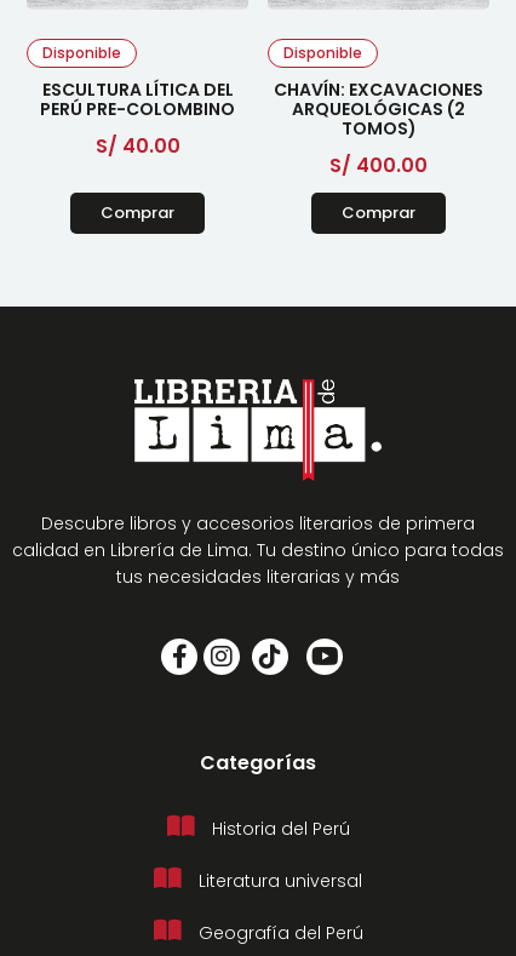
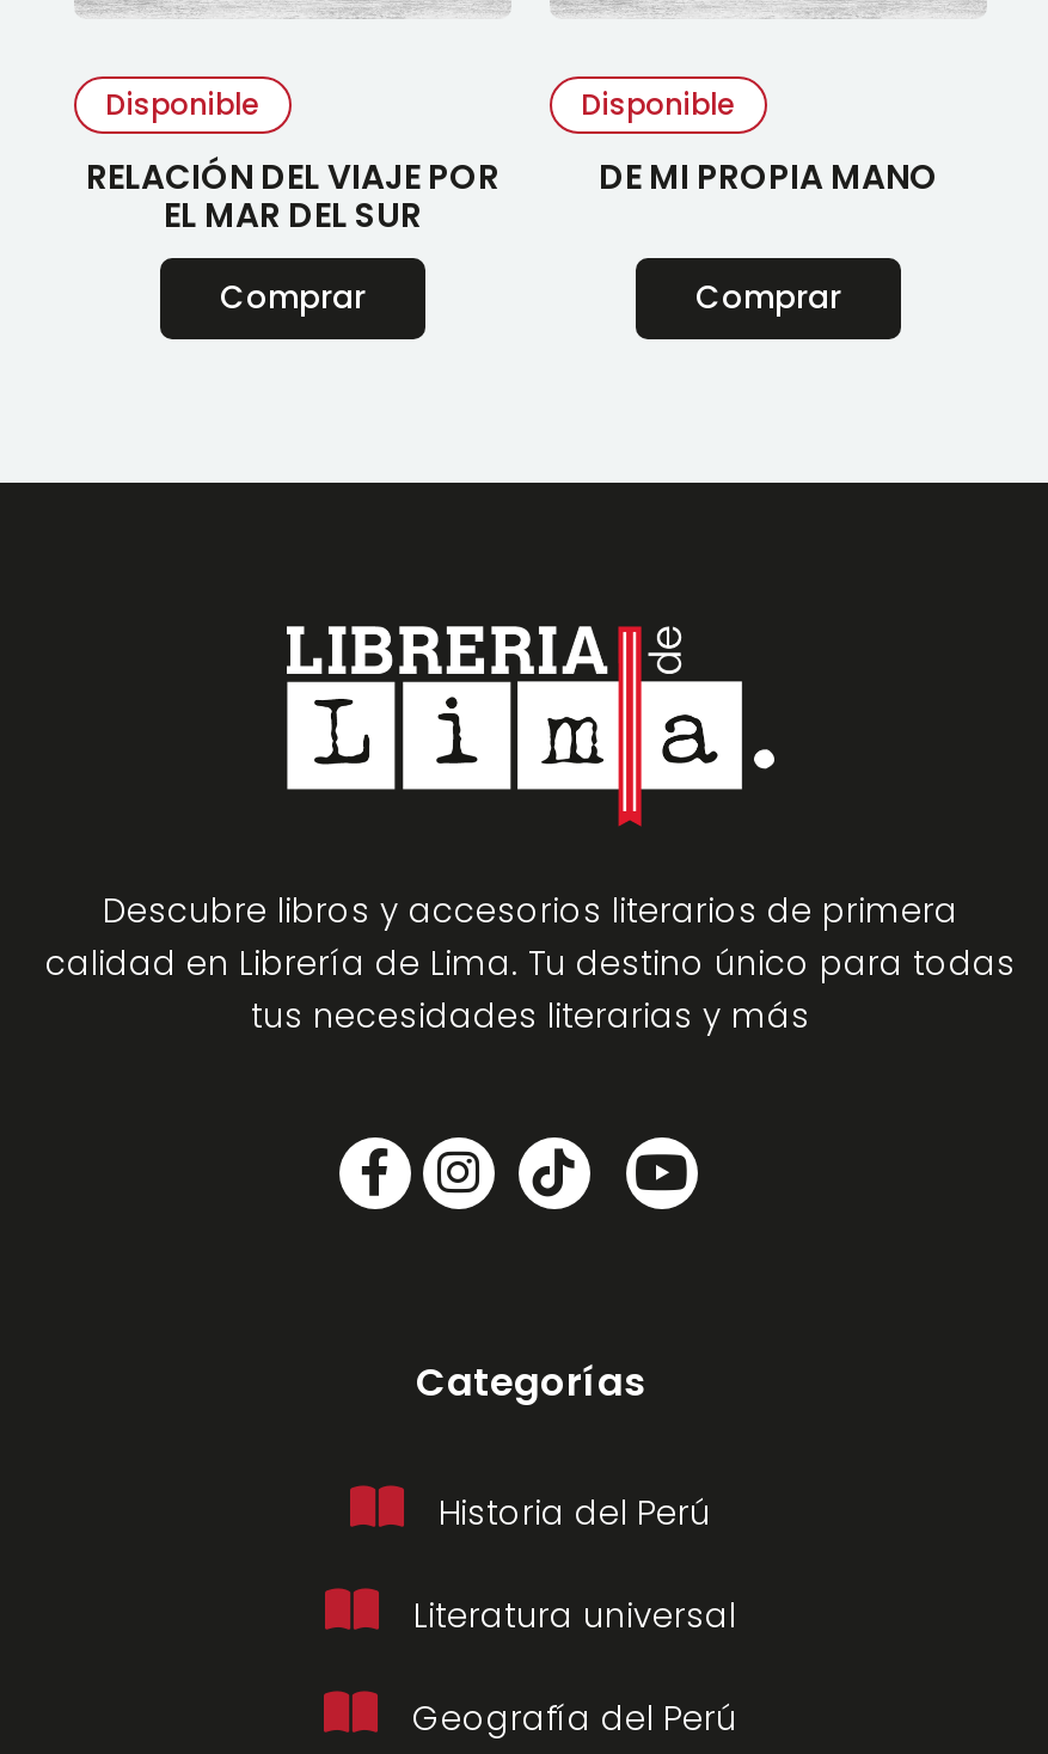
[40,77,235,159] ESCULTURA LÍTICA DEL | PERÚ PRE-COLOMBINO | S/ 40.00 -> [86,152,500,238] RELACIÓN DEL VIAJE POR | EL MAR DEL SUR
[274,77,483,179] CHAVÍN: EXCAVACIONES | ARQUEOLÓGICAS (2 | TOMOS) | S/ 400.00 -> [599,152,938,200] DE MI PROPIA MANO

